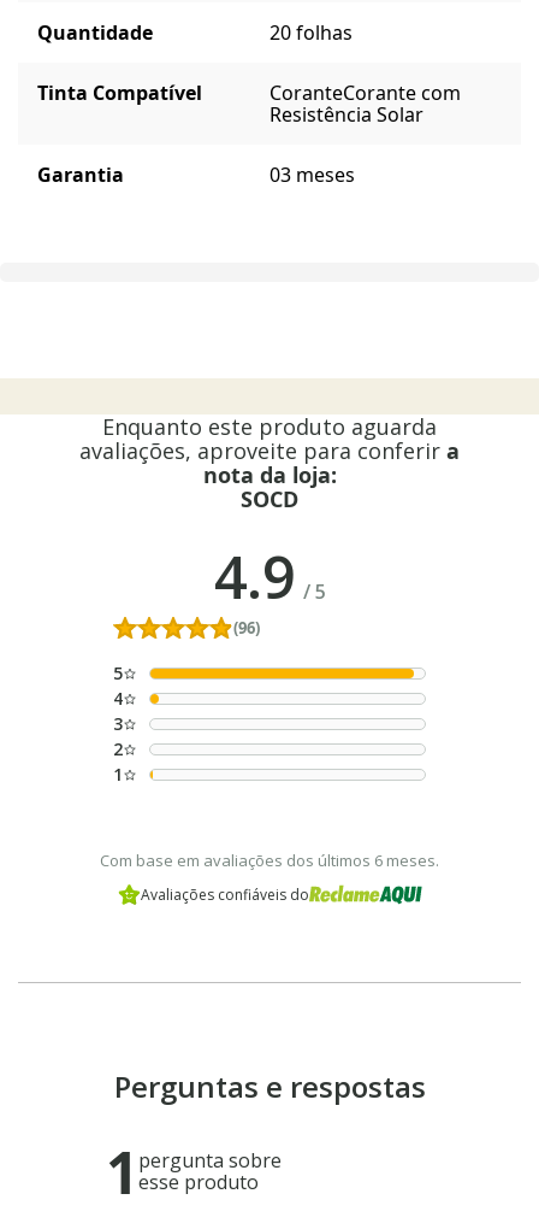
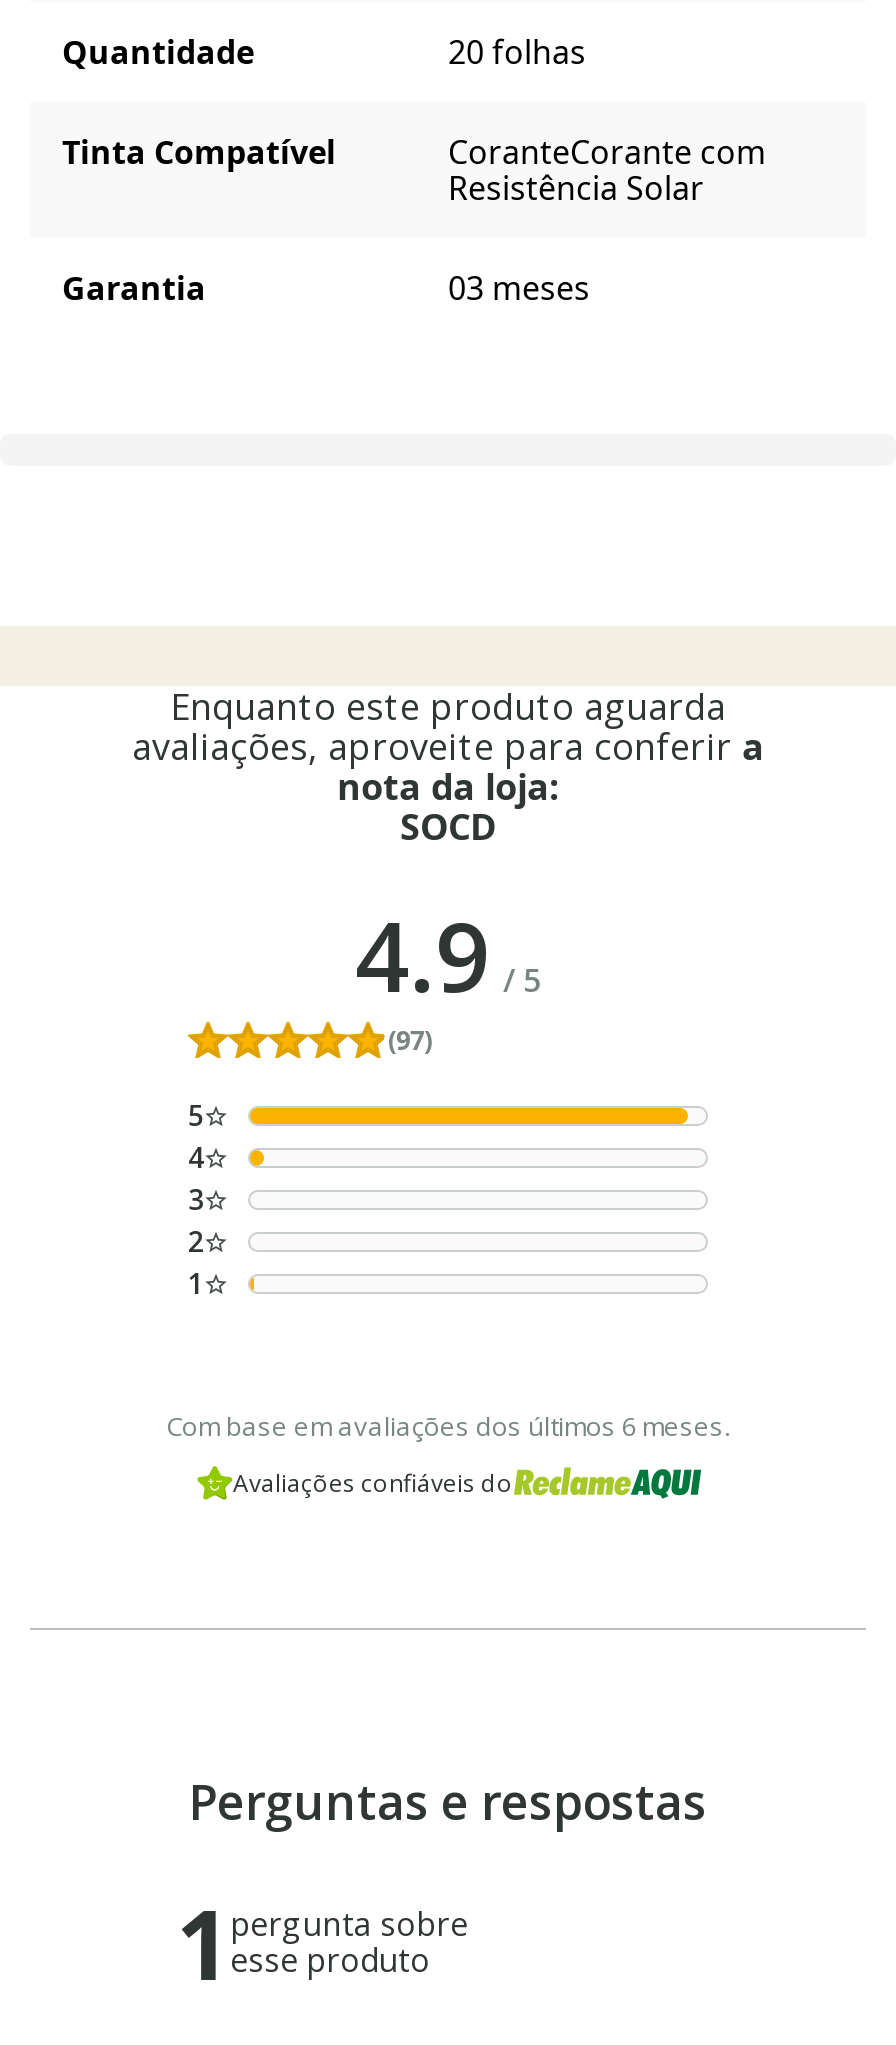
[233,616,260,638] (96) -> [388,1021,432,1057] (97)

